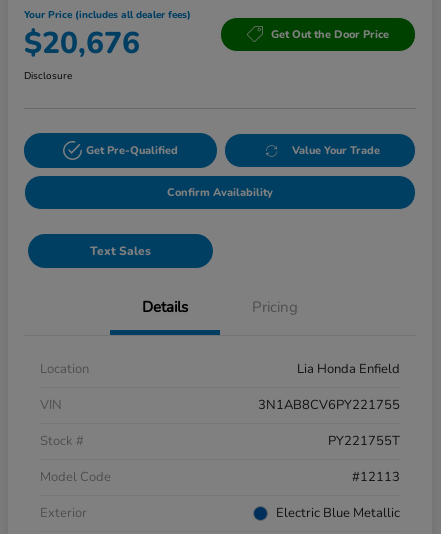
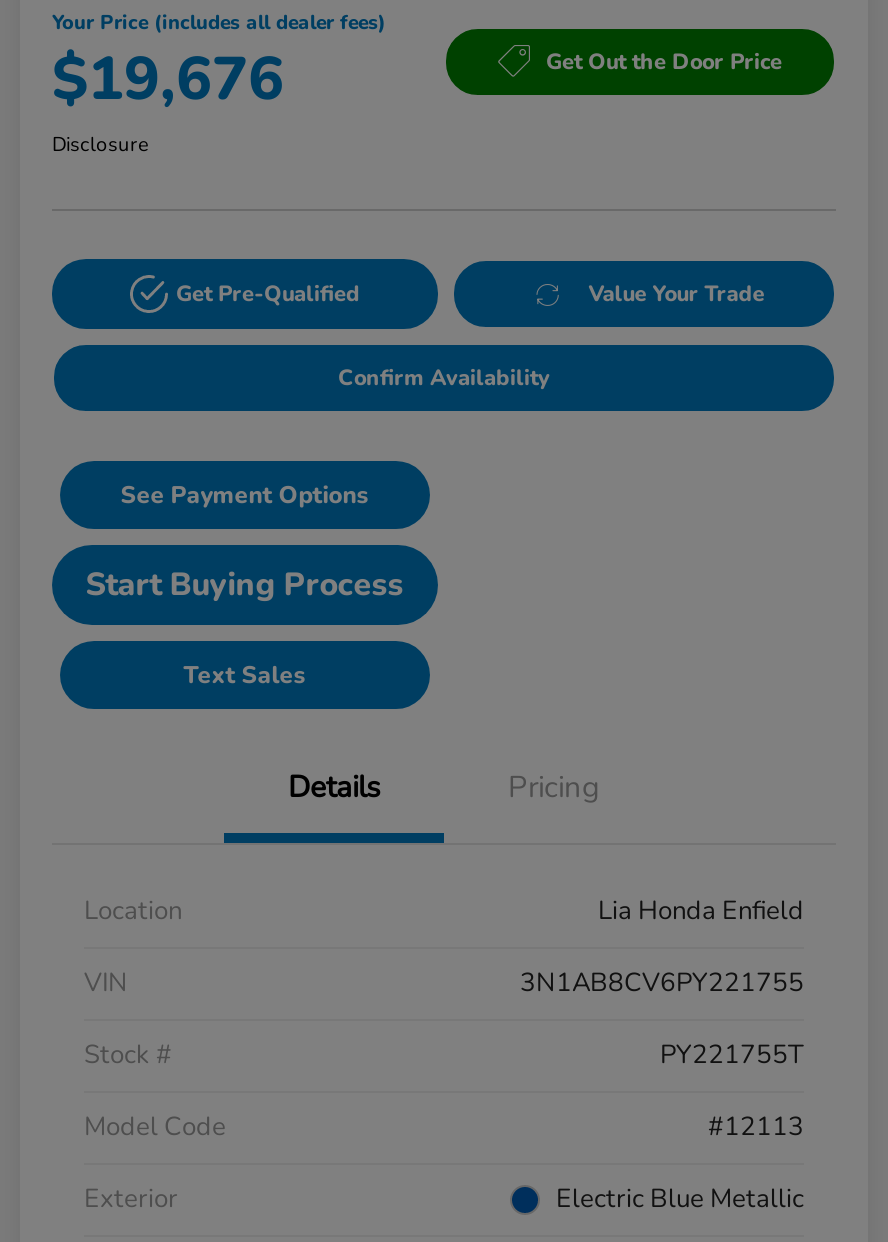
[24,23,140,64] $20,676 -> [52,39,284,121] $19,676
none -> [86,479,404,607] See Payment Options | Start Buying Process

